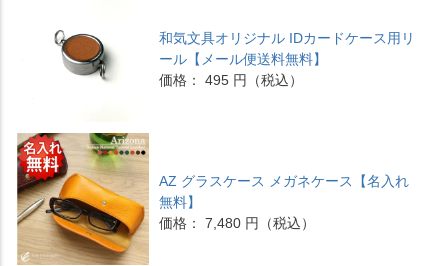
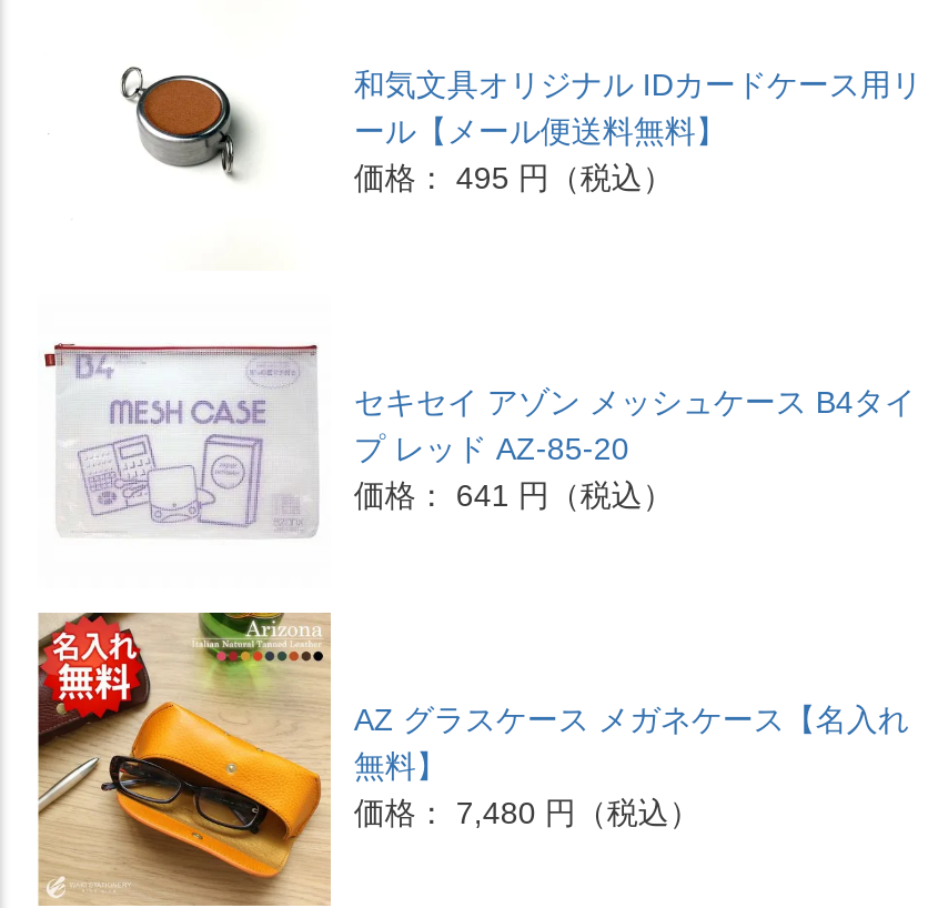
none -> [42,342,916,537] [image] | セキセイ アゾン メッシュケース B4タイ | プ レッド AZ-85-20 | 価格： 641 円（税込）

